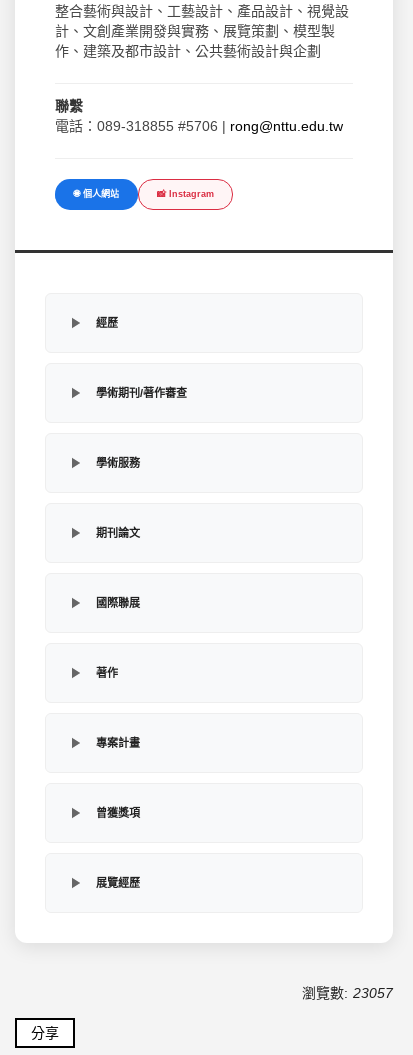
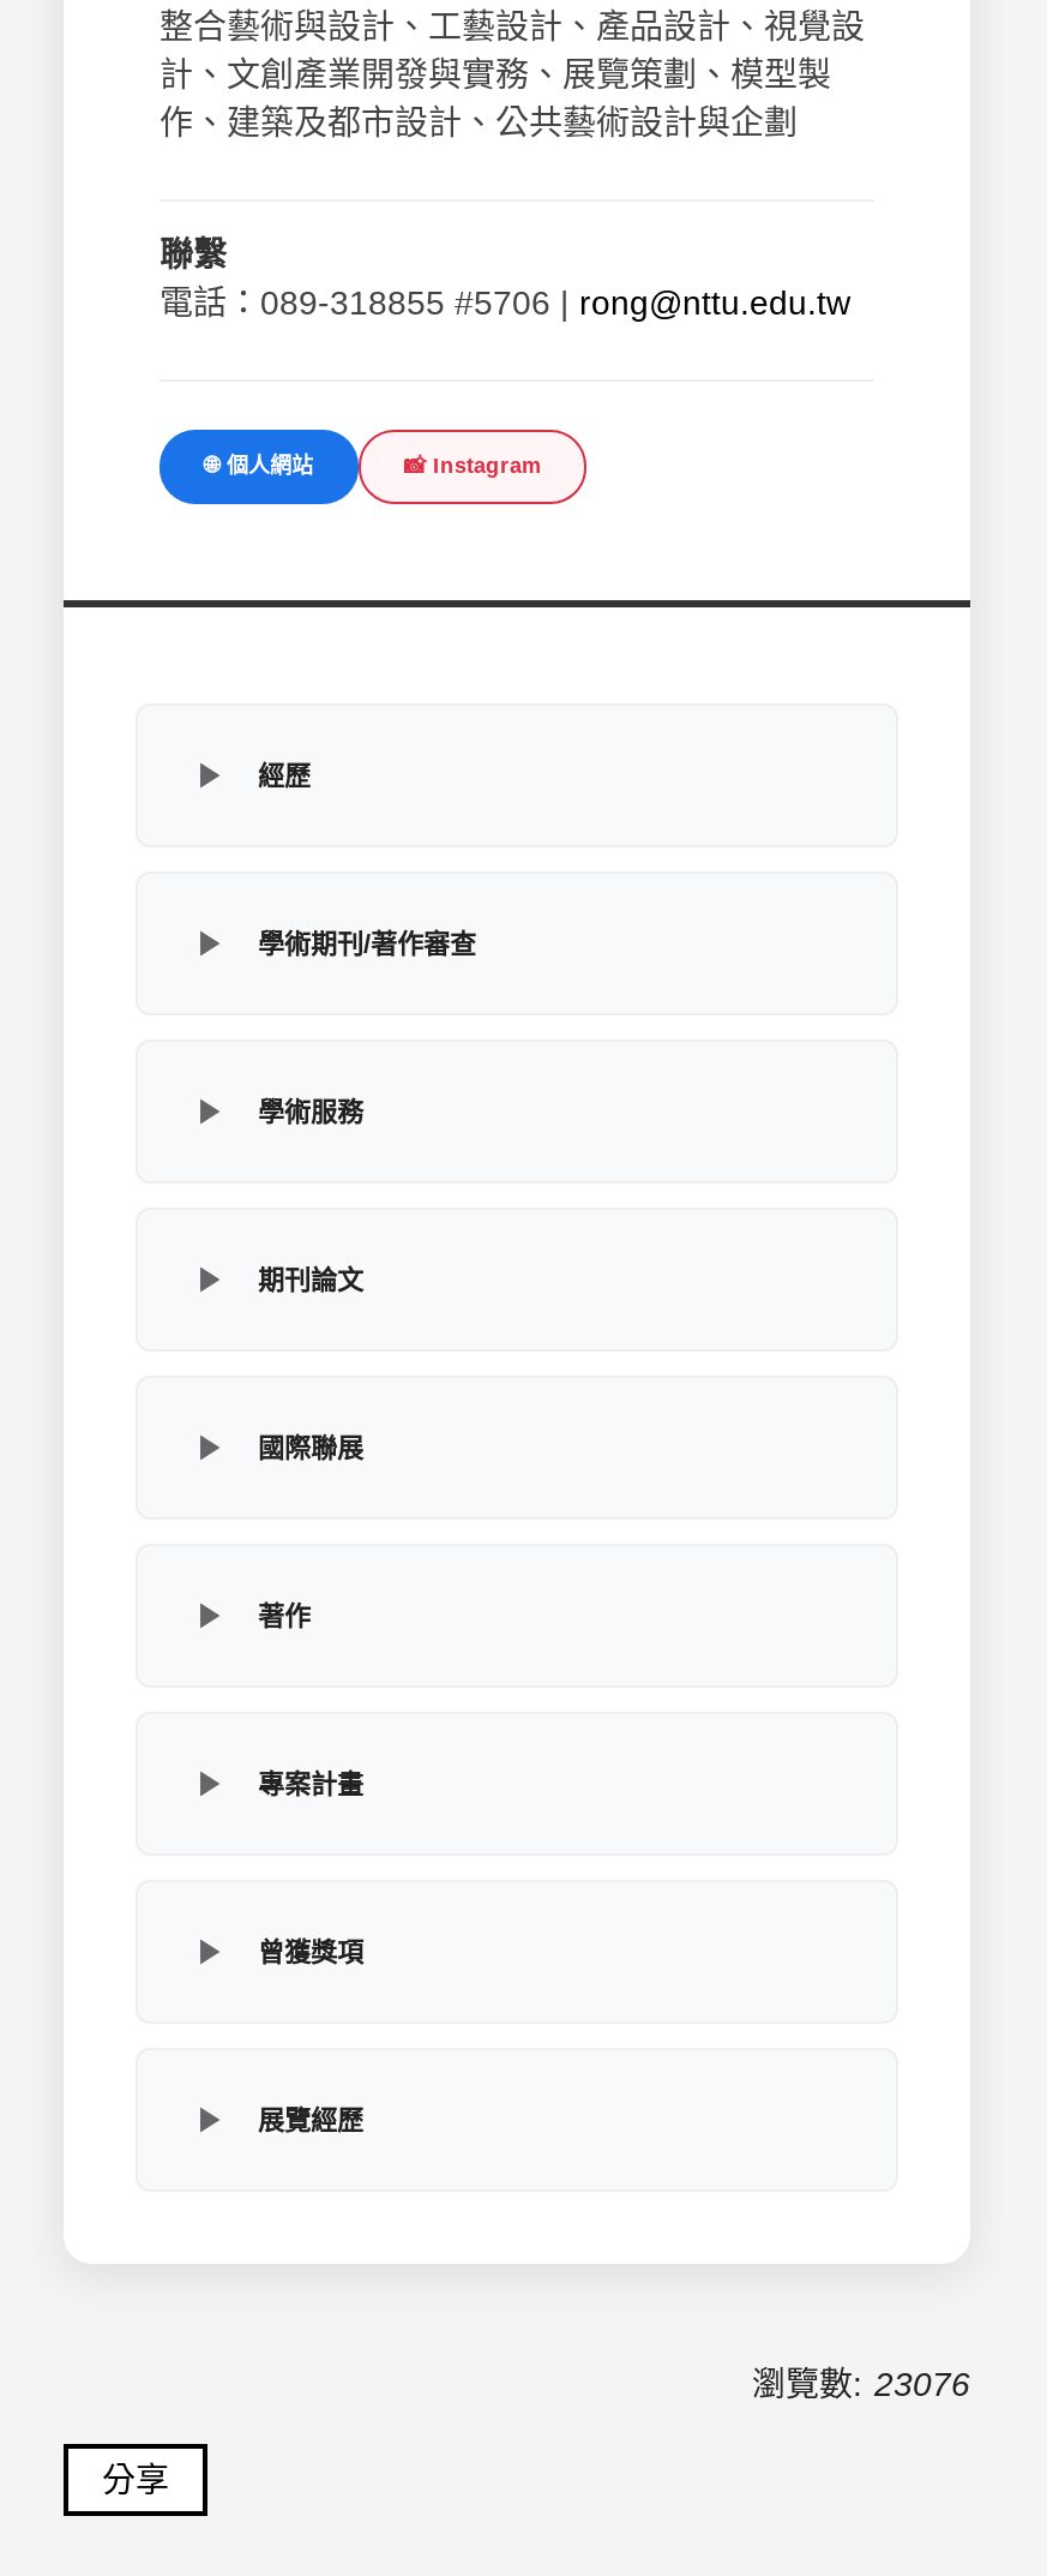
[302,985,393,1001] 瀏覽數: 23057 -> [752,2365,970,2403] 瀏覽數: 23076

